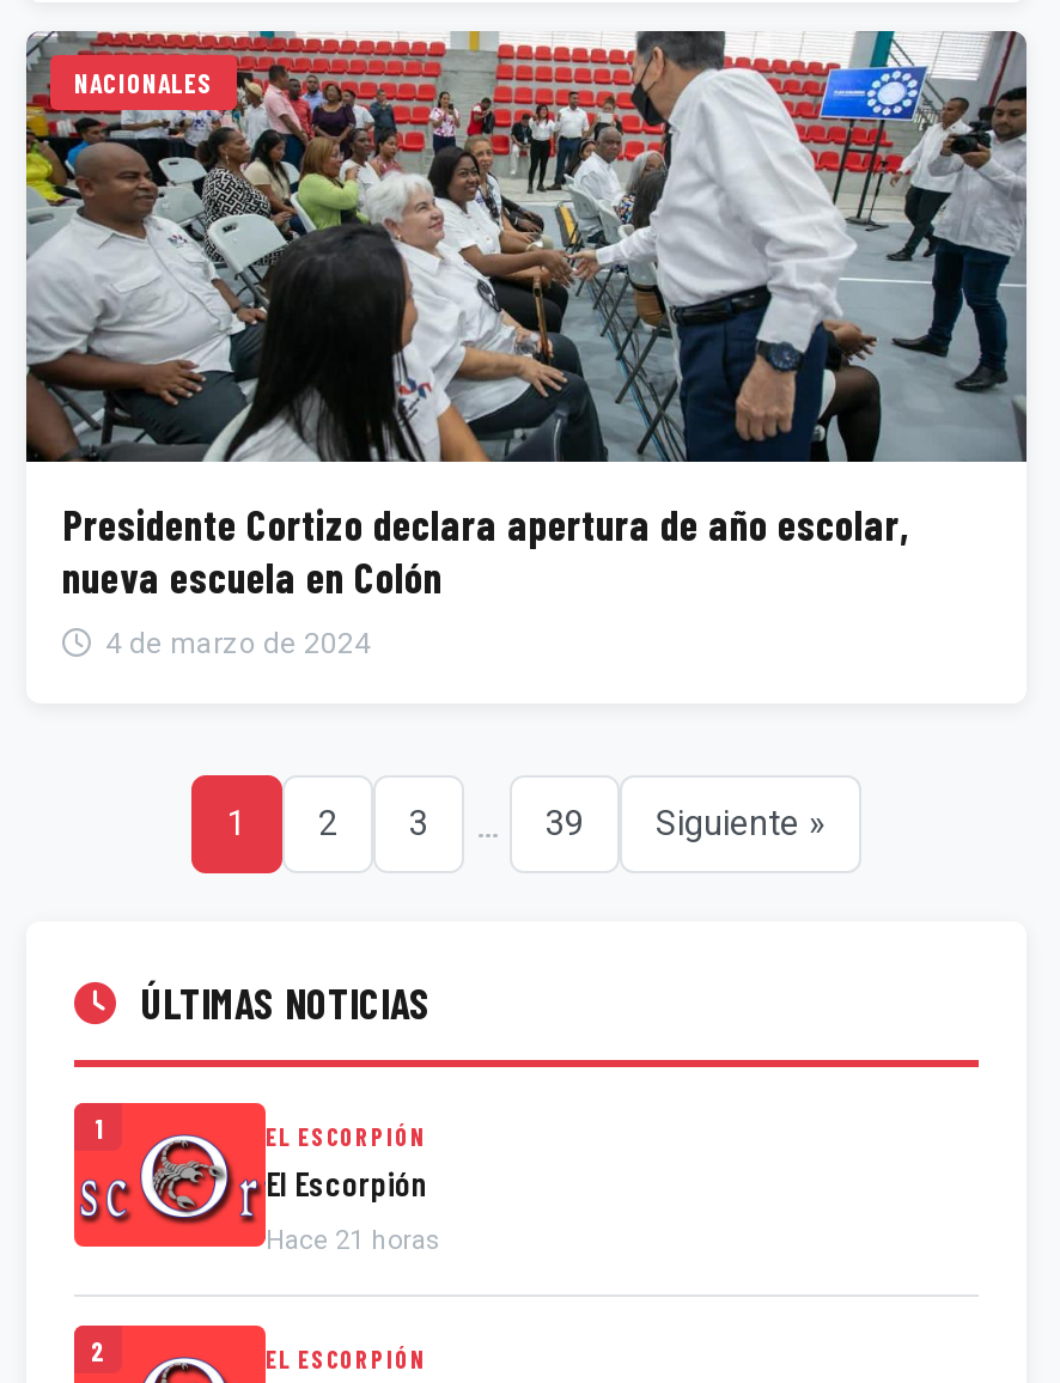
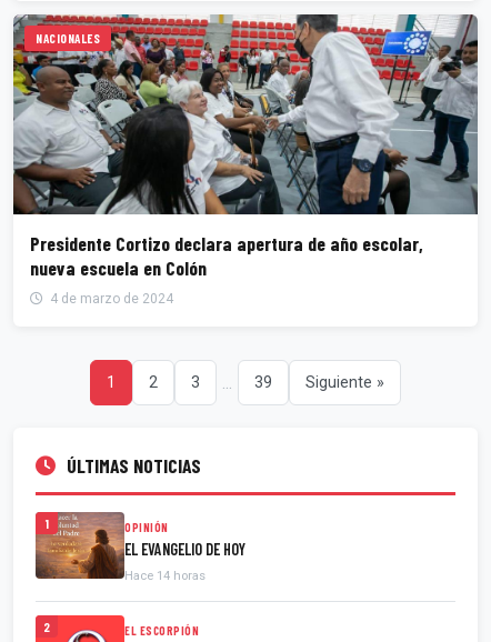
[72,1101,428,1249] [image] | EL ESCORPIÓN | El Escorpión -> [34,511,245,580] [image] | OPINIÓN | EL EVANGELIO DE HOY
[266,1225,440,1256] Hace 21 horas -> [124,569,206,583] Hace 14 horas

